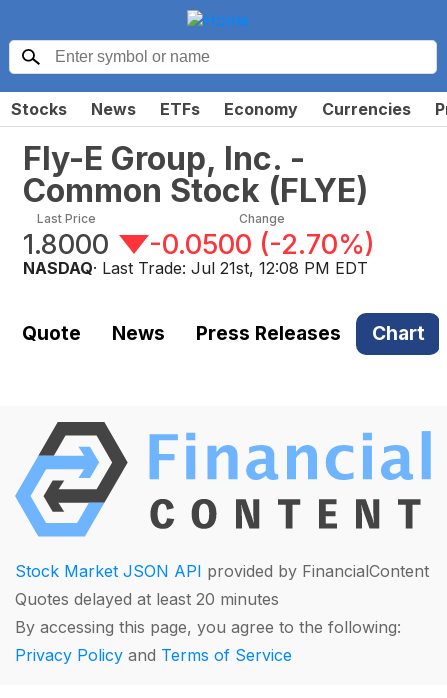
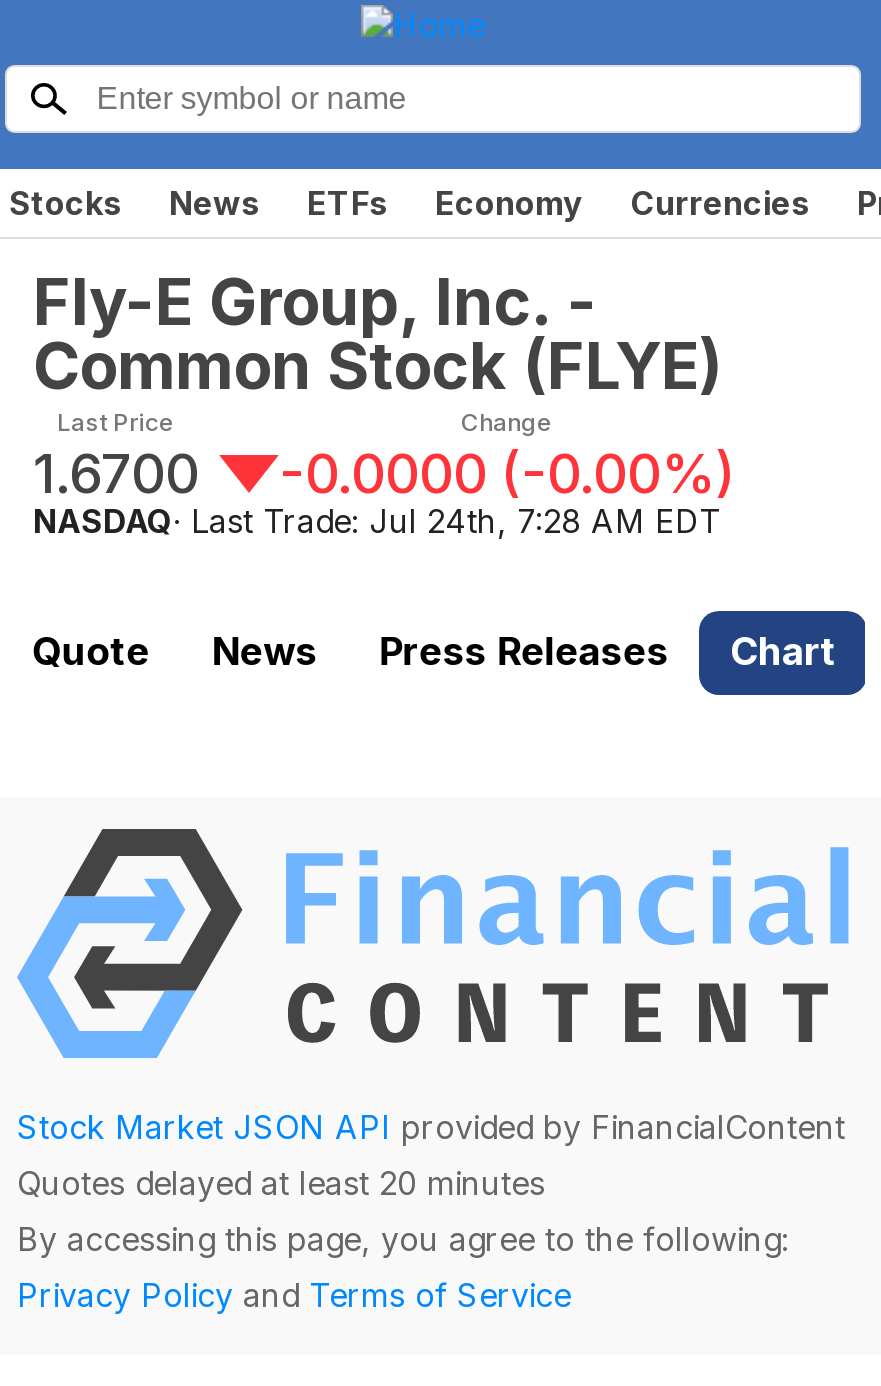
[23,228,109,261] 1.8000 -> [33,440,199,506] 1.6700
[149,228,375,261] -0.0500 (-2.70%) -> [279,440,735,506] -0.0000 (-0.00%)
[23,258,368,278] NASDAQ · Last Trade: Jul 21st, 12:08 PM EDT -> [33,500,721,540] NASDAQ · Last Trade: Jul 24th, 7:28 AM EDT

